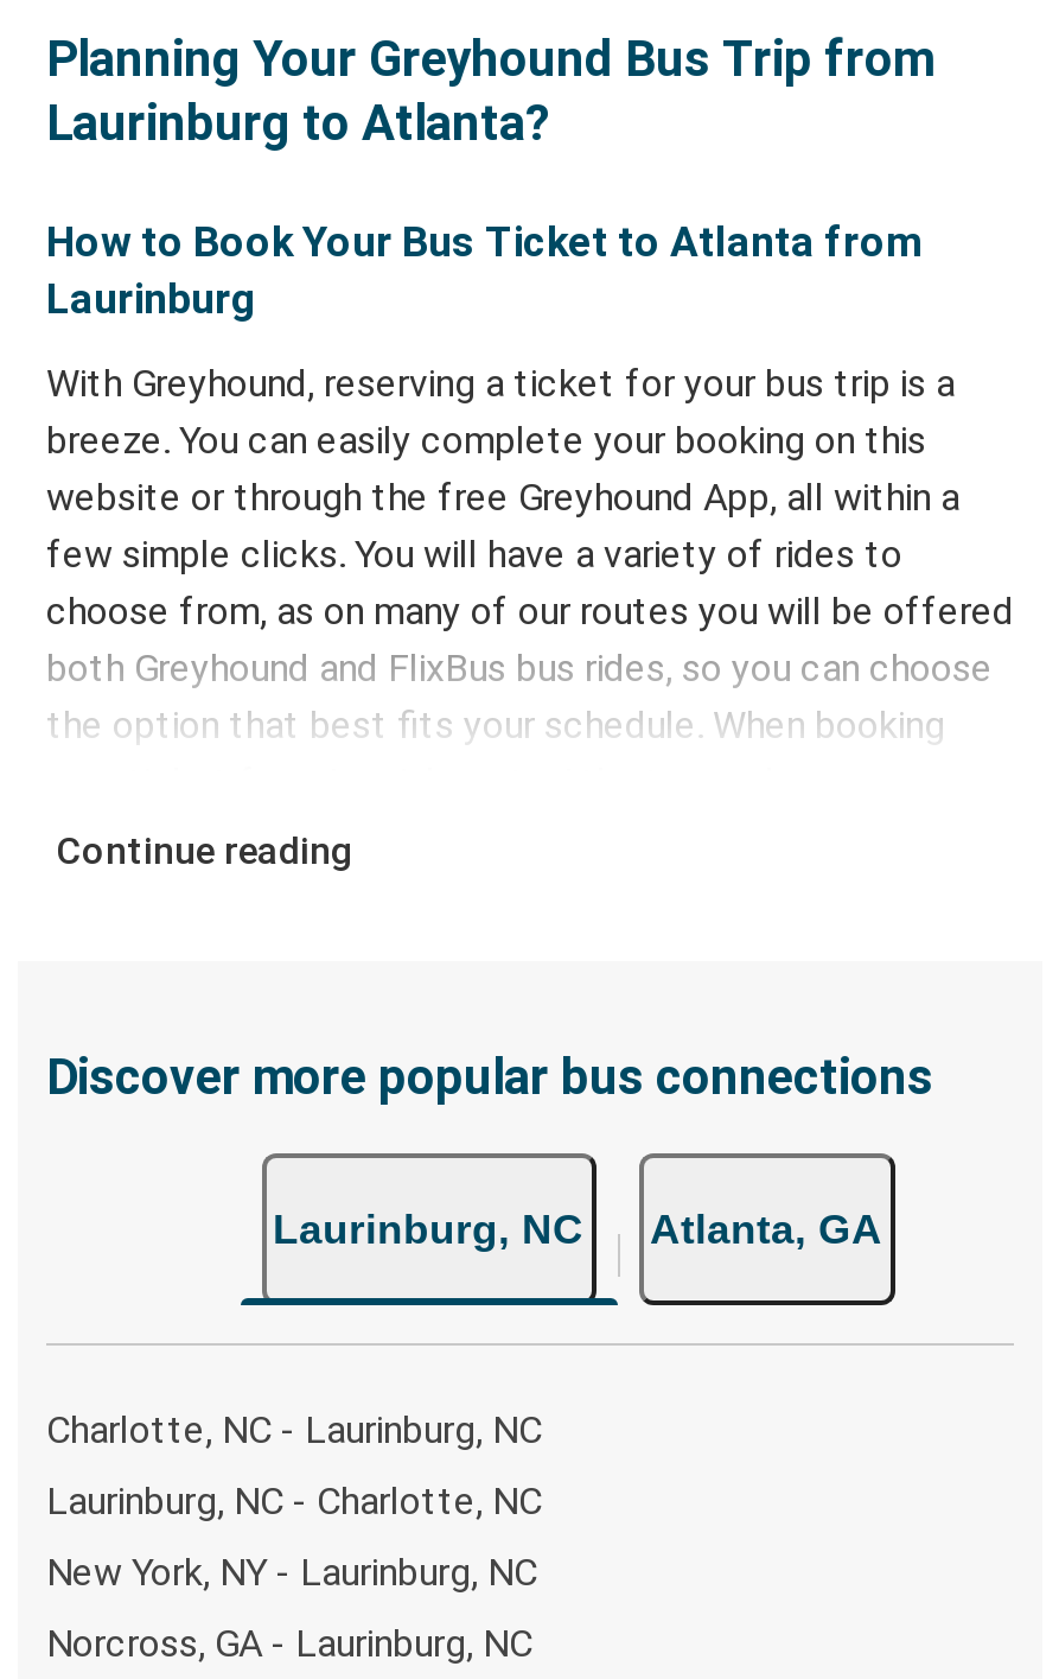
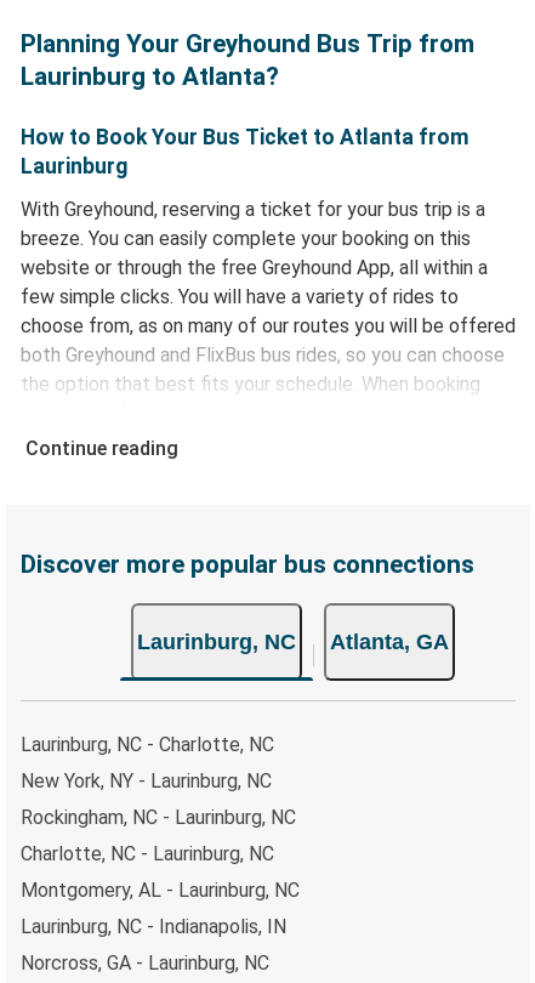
moved [46,1406,542,1451] -> [21,842,274,865]: Charlotte, NC - Laurinburg, NC
moved [46,1477,542,1594] -> [21,732,274,792]: Laurinburg, NC - Charlotte, NC | New York, NY - Laurinburg, NC
none -> [21,805,300,937] Rockingham, NC - Laurinburg, NC | Montgomery, AL - Laurinburg, NC | Laurinburg, NC - Indianapolis, IN

